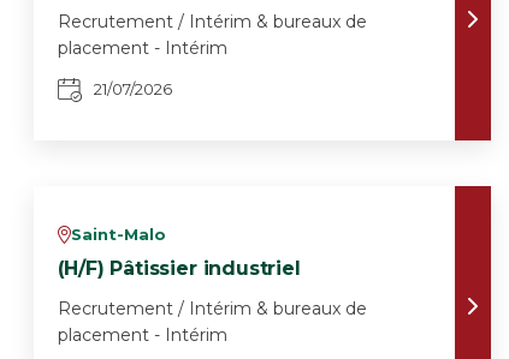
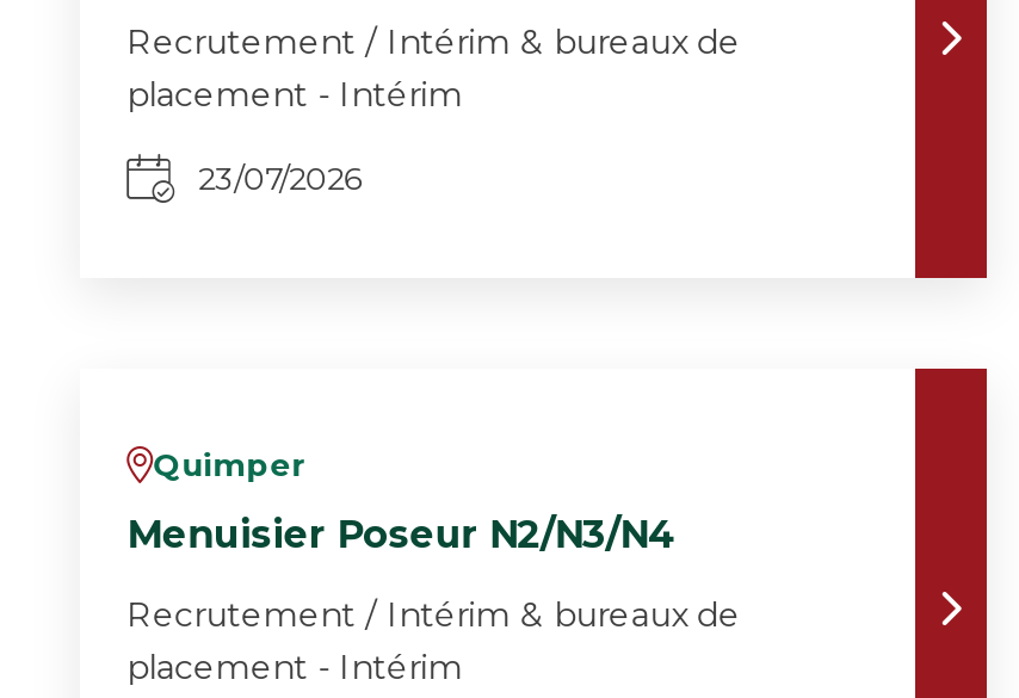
[93,79,172,99] 21/07/2026 -> [198,158,363,196] 23/07/2026
[57,224,166,243] vSaint-Malo -> [127,446,306,484] vQuimper
[57,257,300,280] (H/F) Pâtissier industriel -> [127,511,676,556] Menuisier Poseur N2/N3/N4

